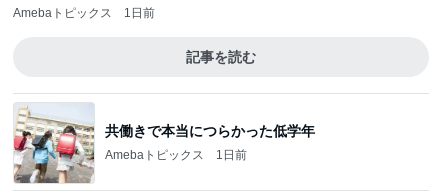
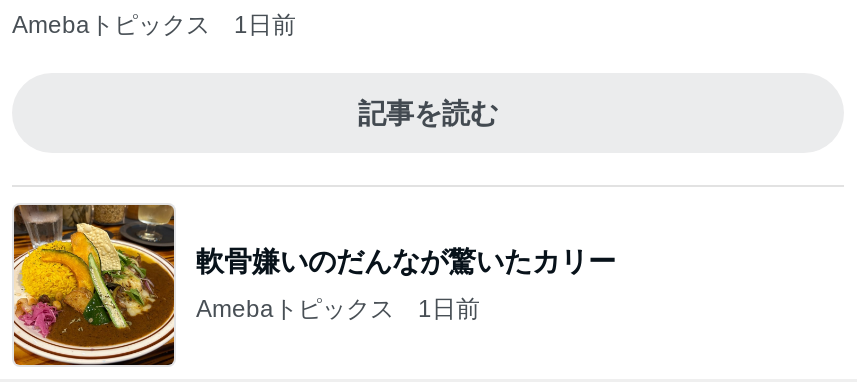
[13,103,315,184] [image] | 共働きで本当につらかった低学年 -> [12,203,616,367] [image] | 軟骨嫌いのだんなが驚いたカリー

